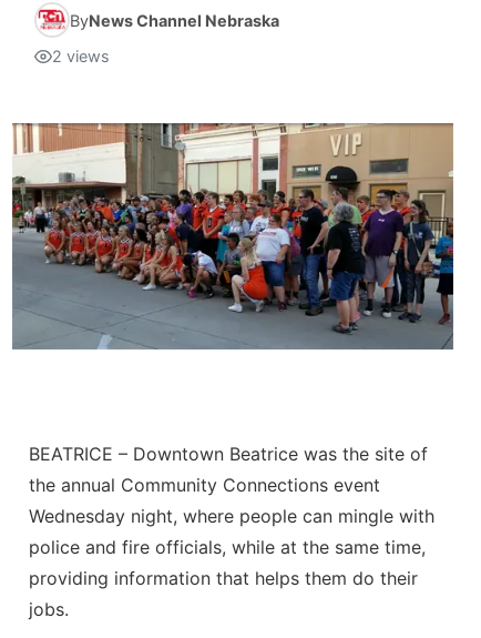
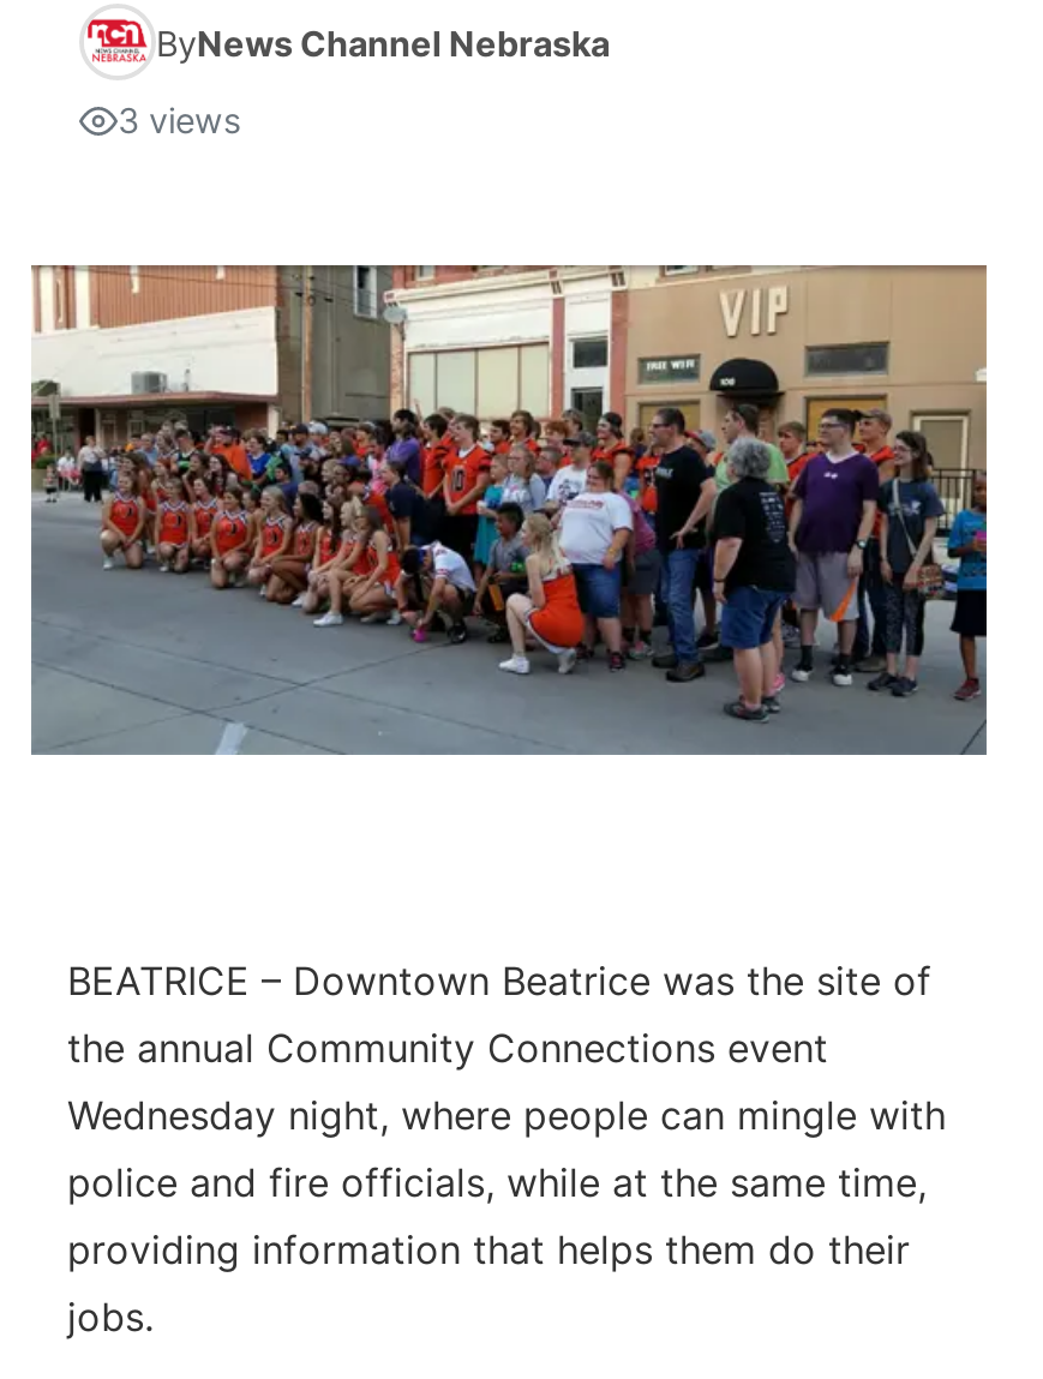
[52,47,110,65] 2 views -> [118,100,242,140] 3 views

